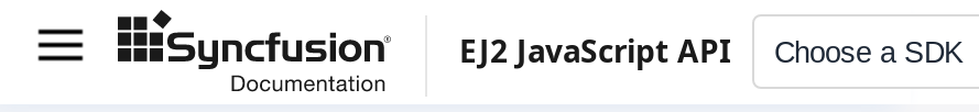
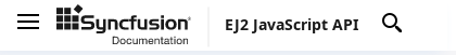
[774,35,964,68] Choose a SDK -> none

